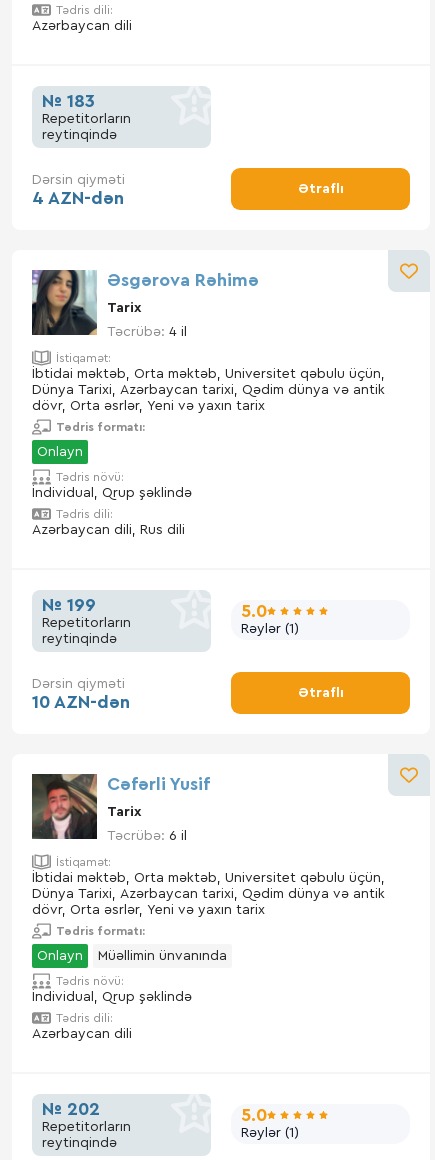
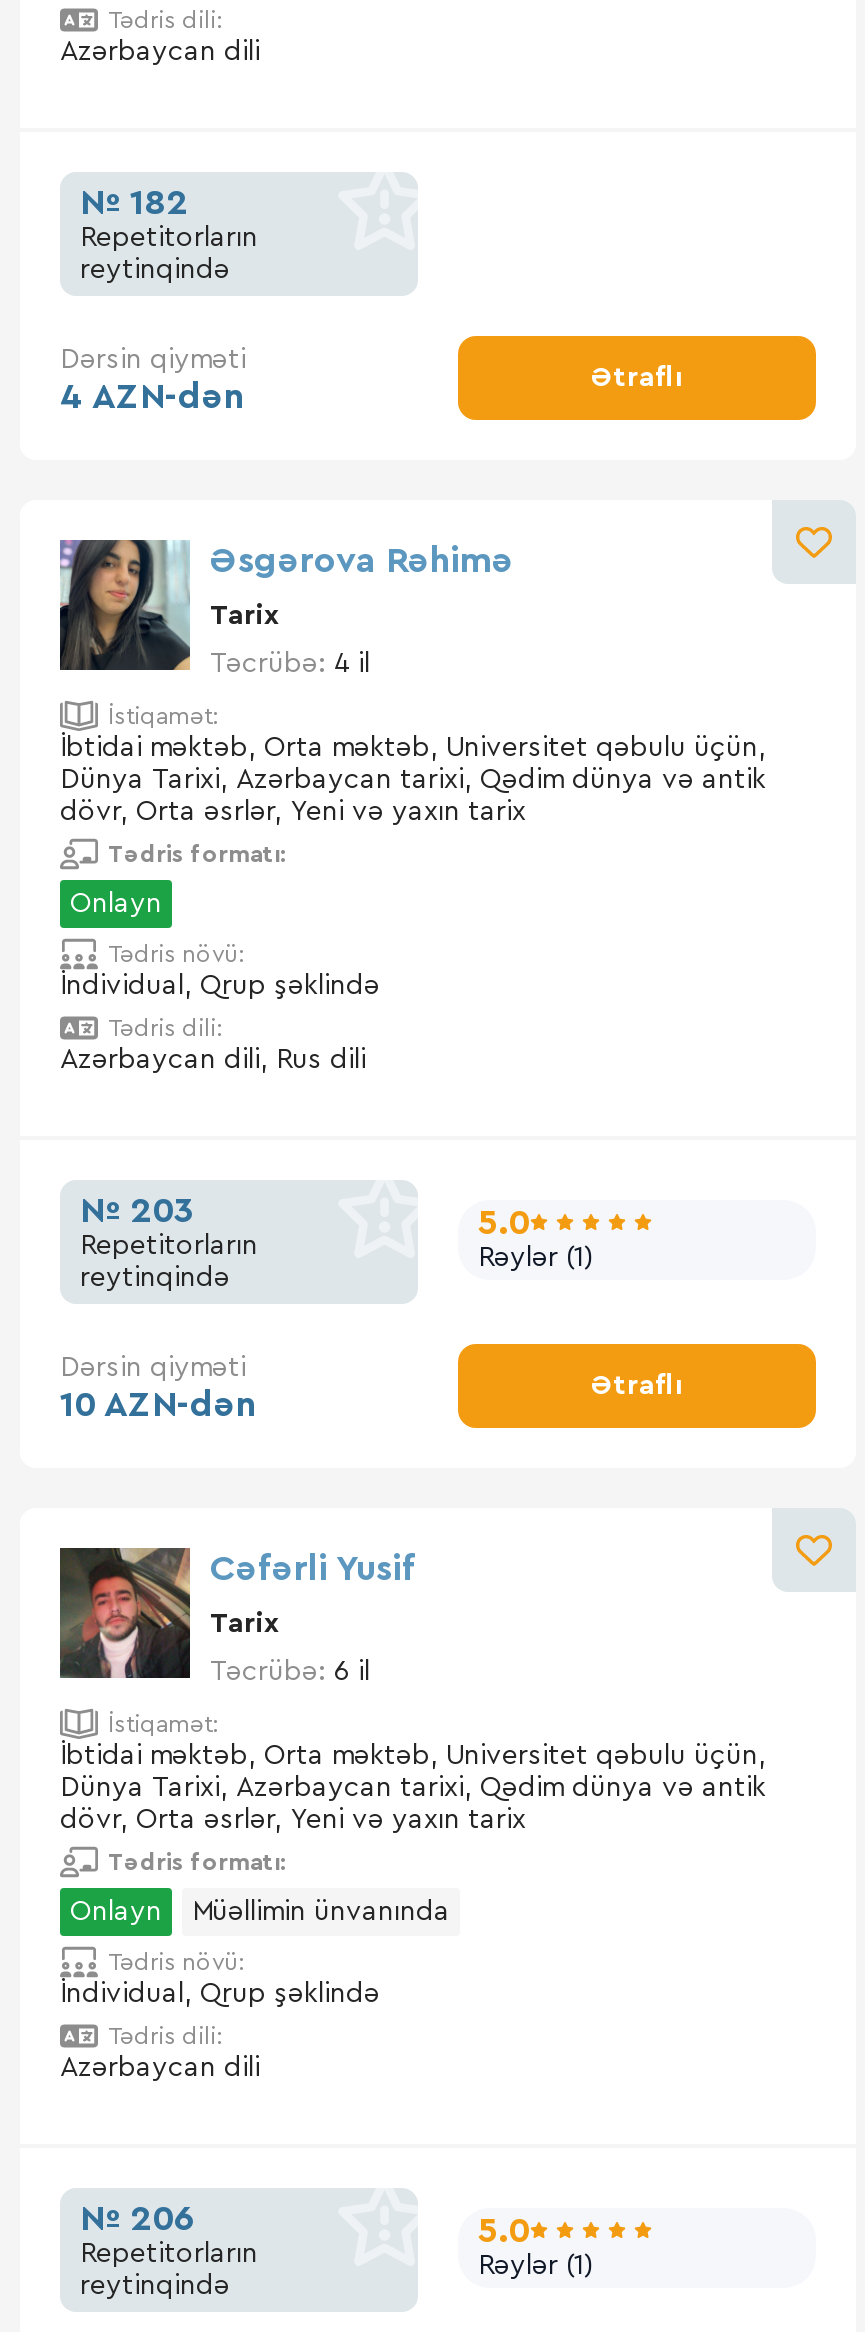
[42,92,95,110] № 183 -> [80,184,188,220] № 182
[42,596,96,614] № 199 -> [80,1192,194,1228] № 203
[42,1100,100,1118] № 202 -> [80,2200,196,2236] № 206

